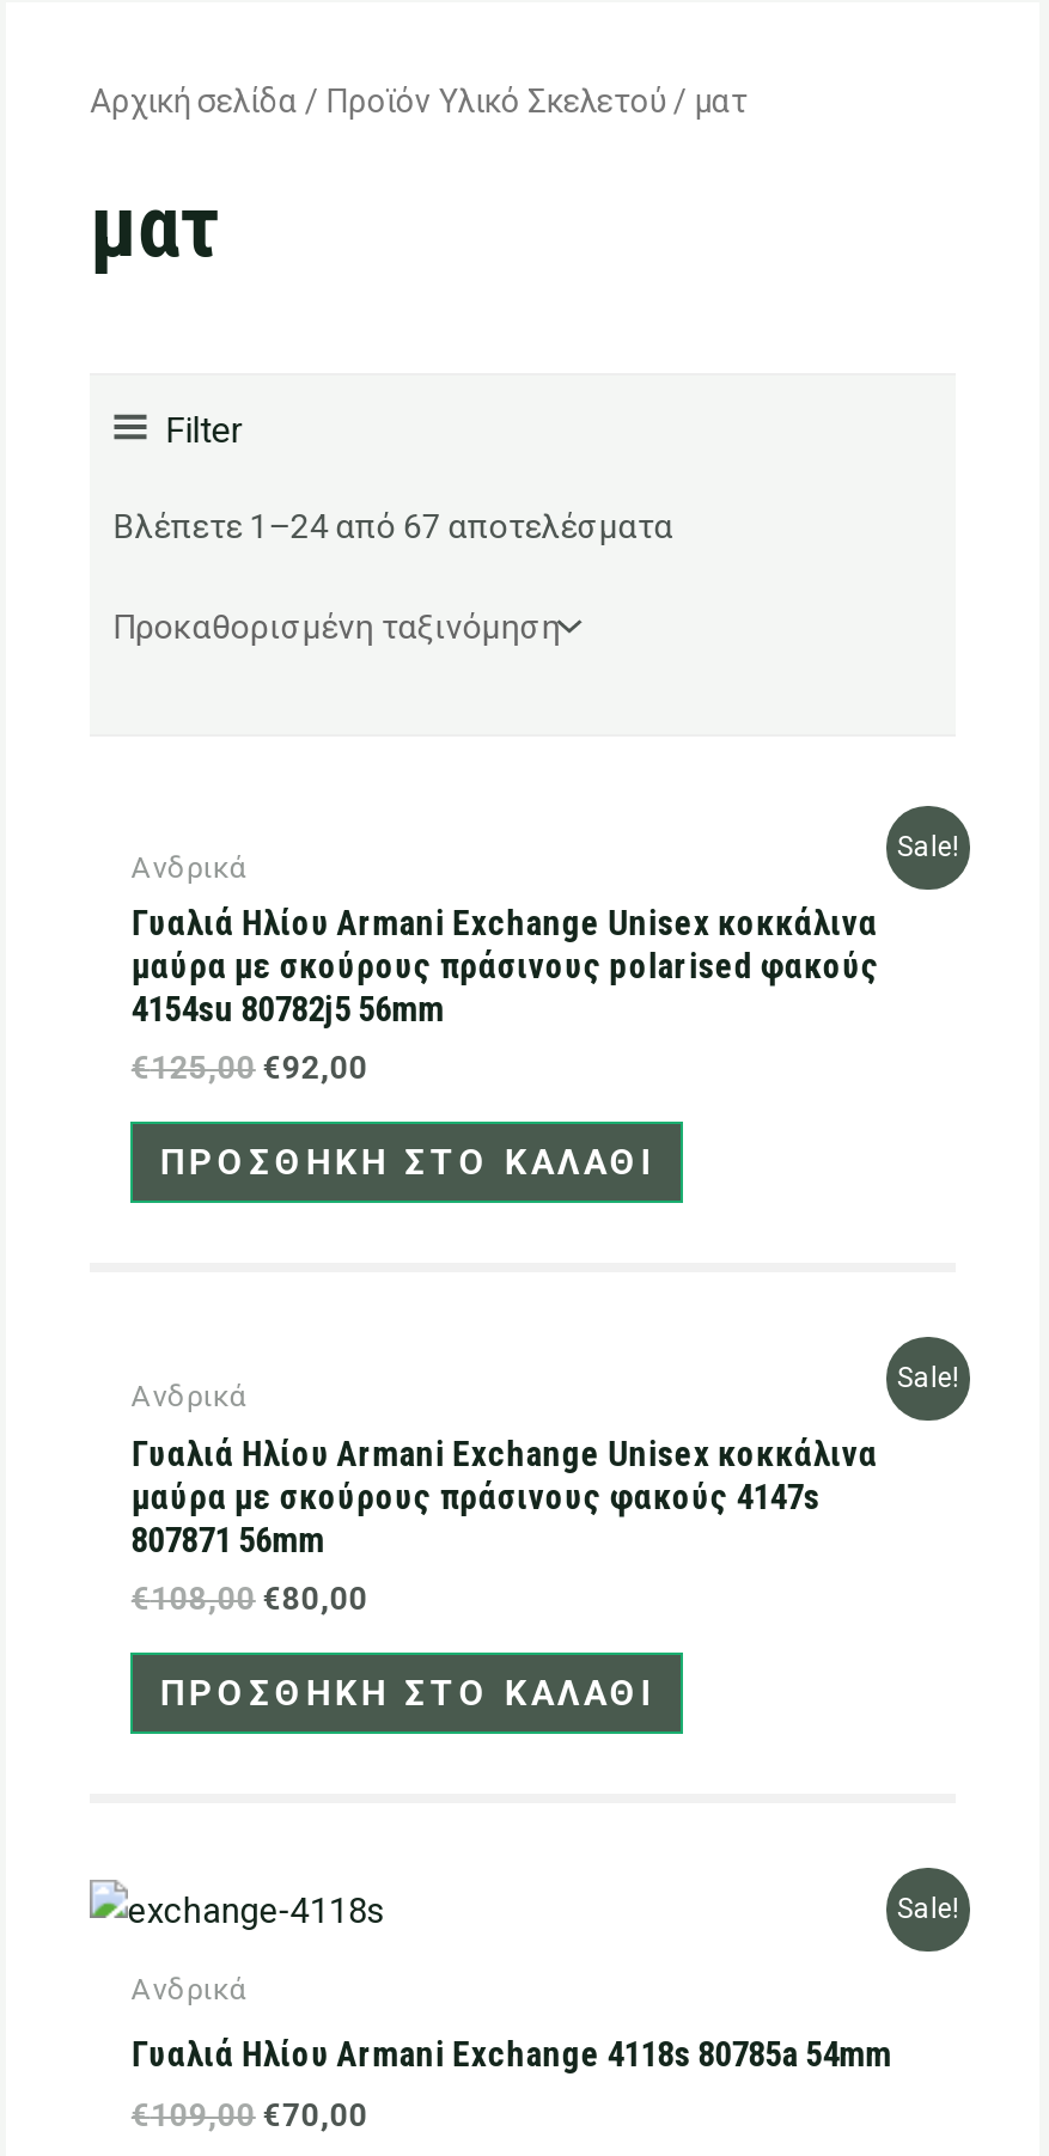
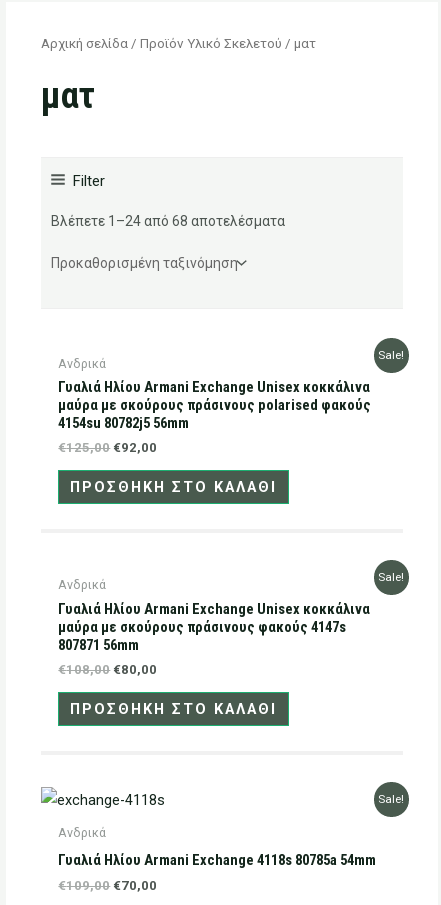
[113,507,673,545] Βλέπετε 1–24 από 67 αποτελέσματα -> [51,213,285,229] Βλέπετε 1–24 από 68 αποτελέσματα

